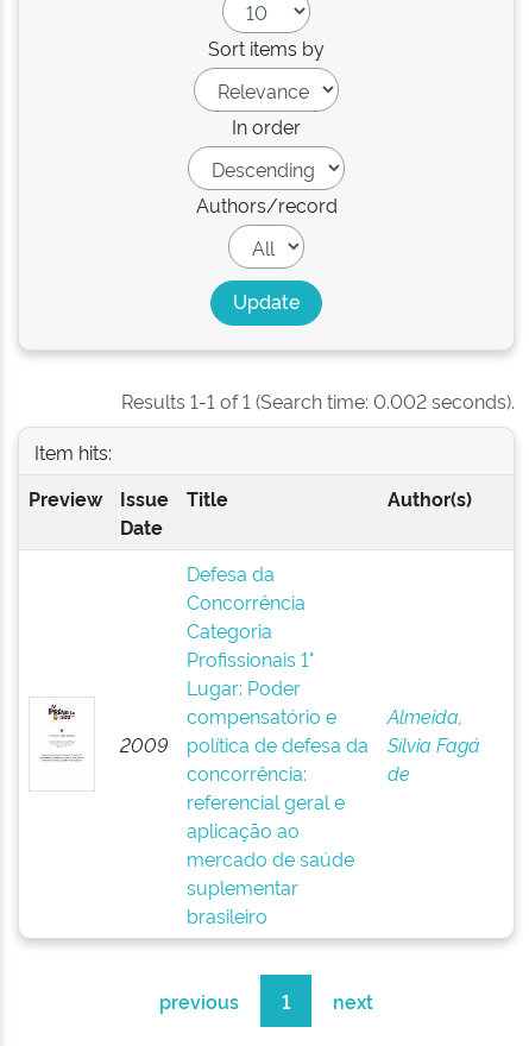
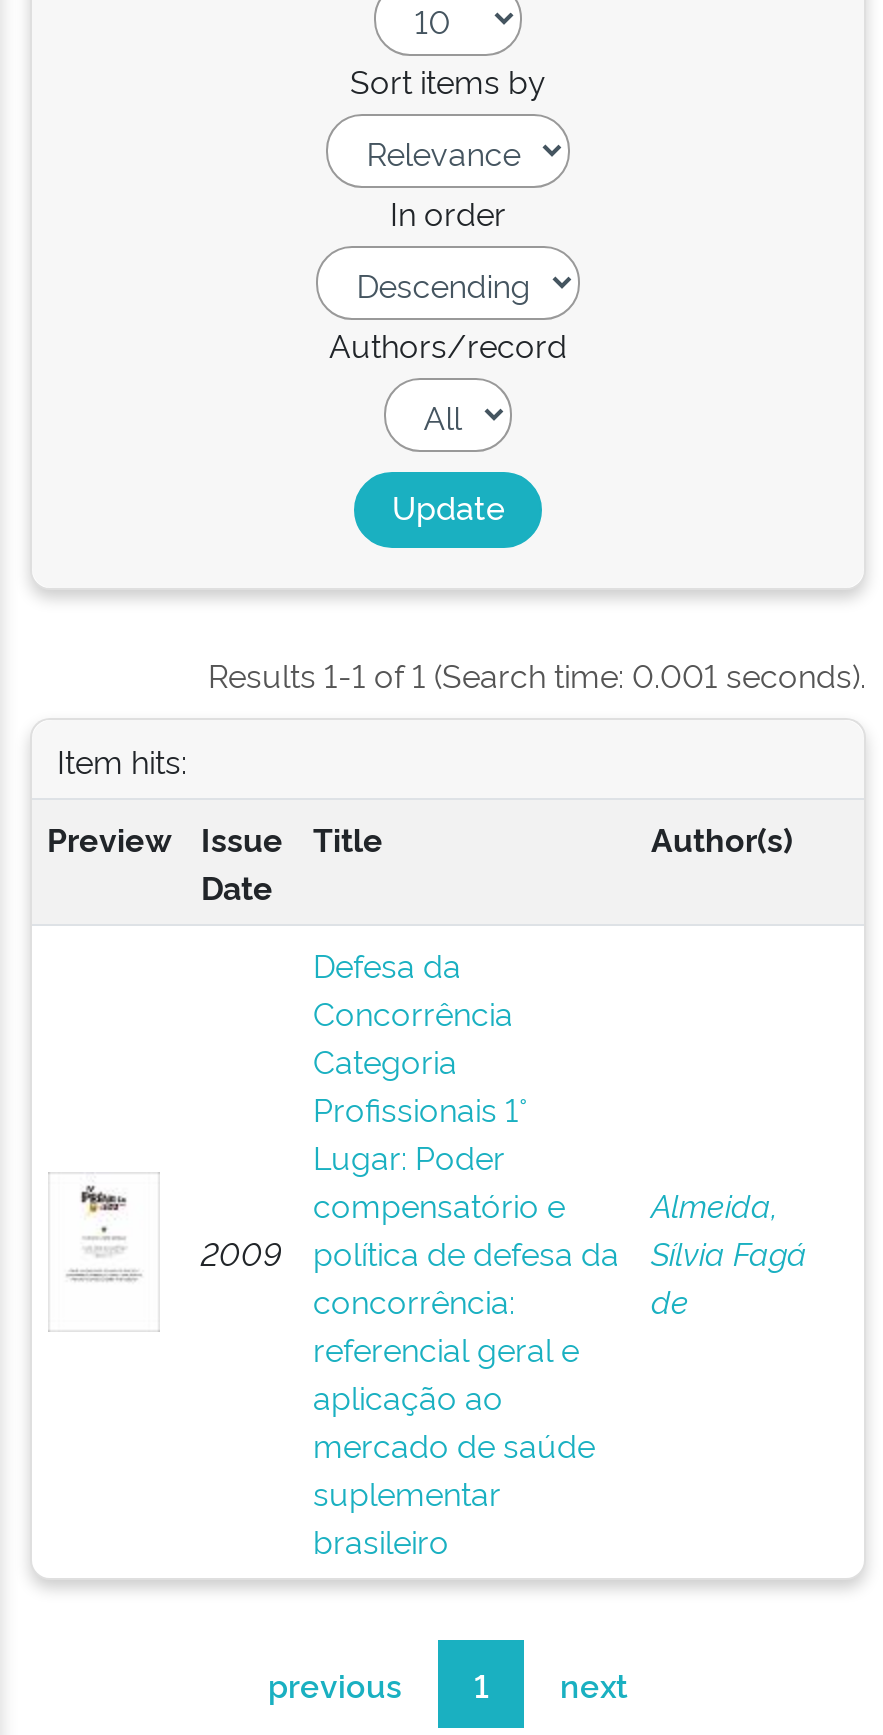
[121,387,515,414] Results 1-1 of 1 (Search time: 0.002 seconds). -> [208,652,866,696] Results 1-1 of 1 (Search time: 0.001 seconds).

